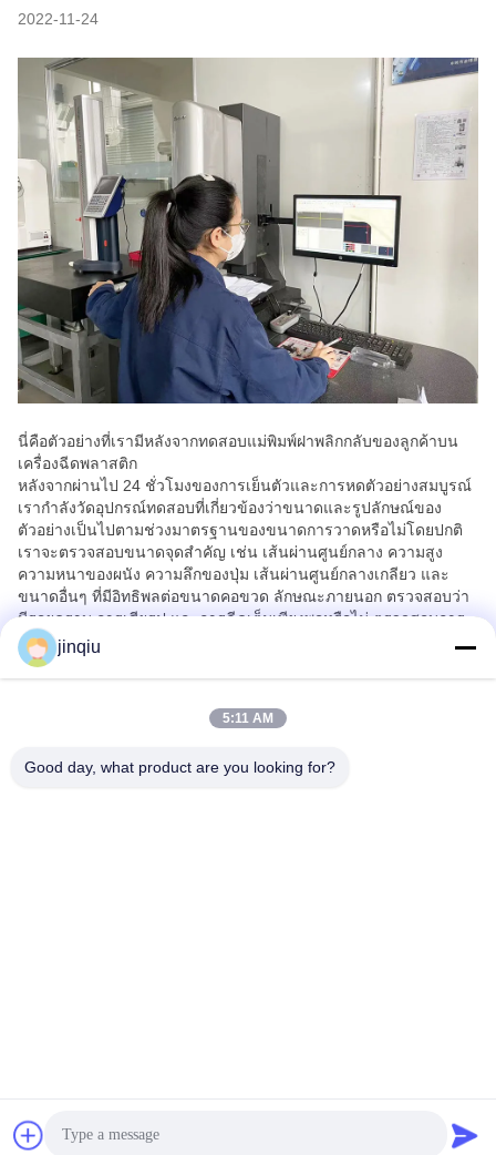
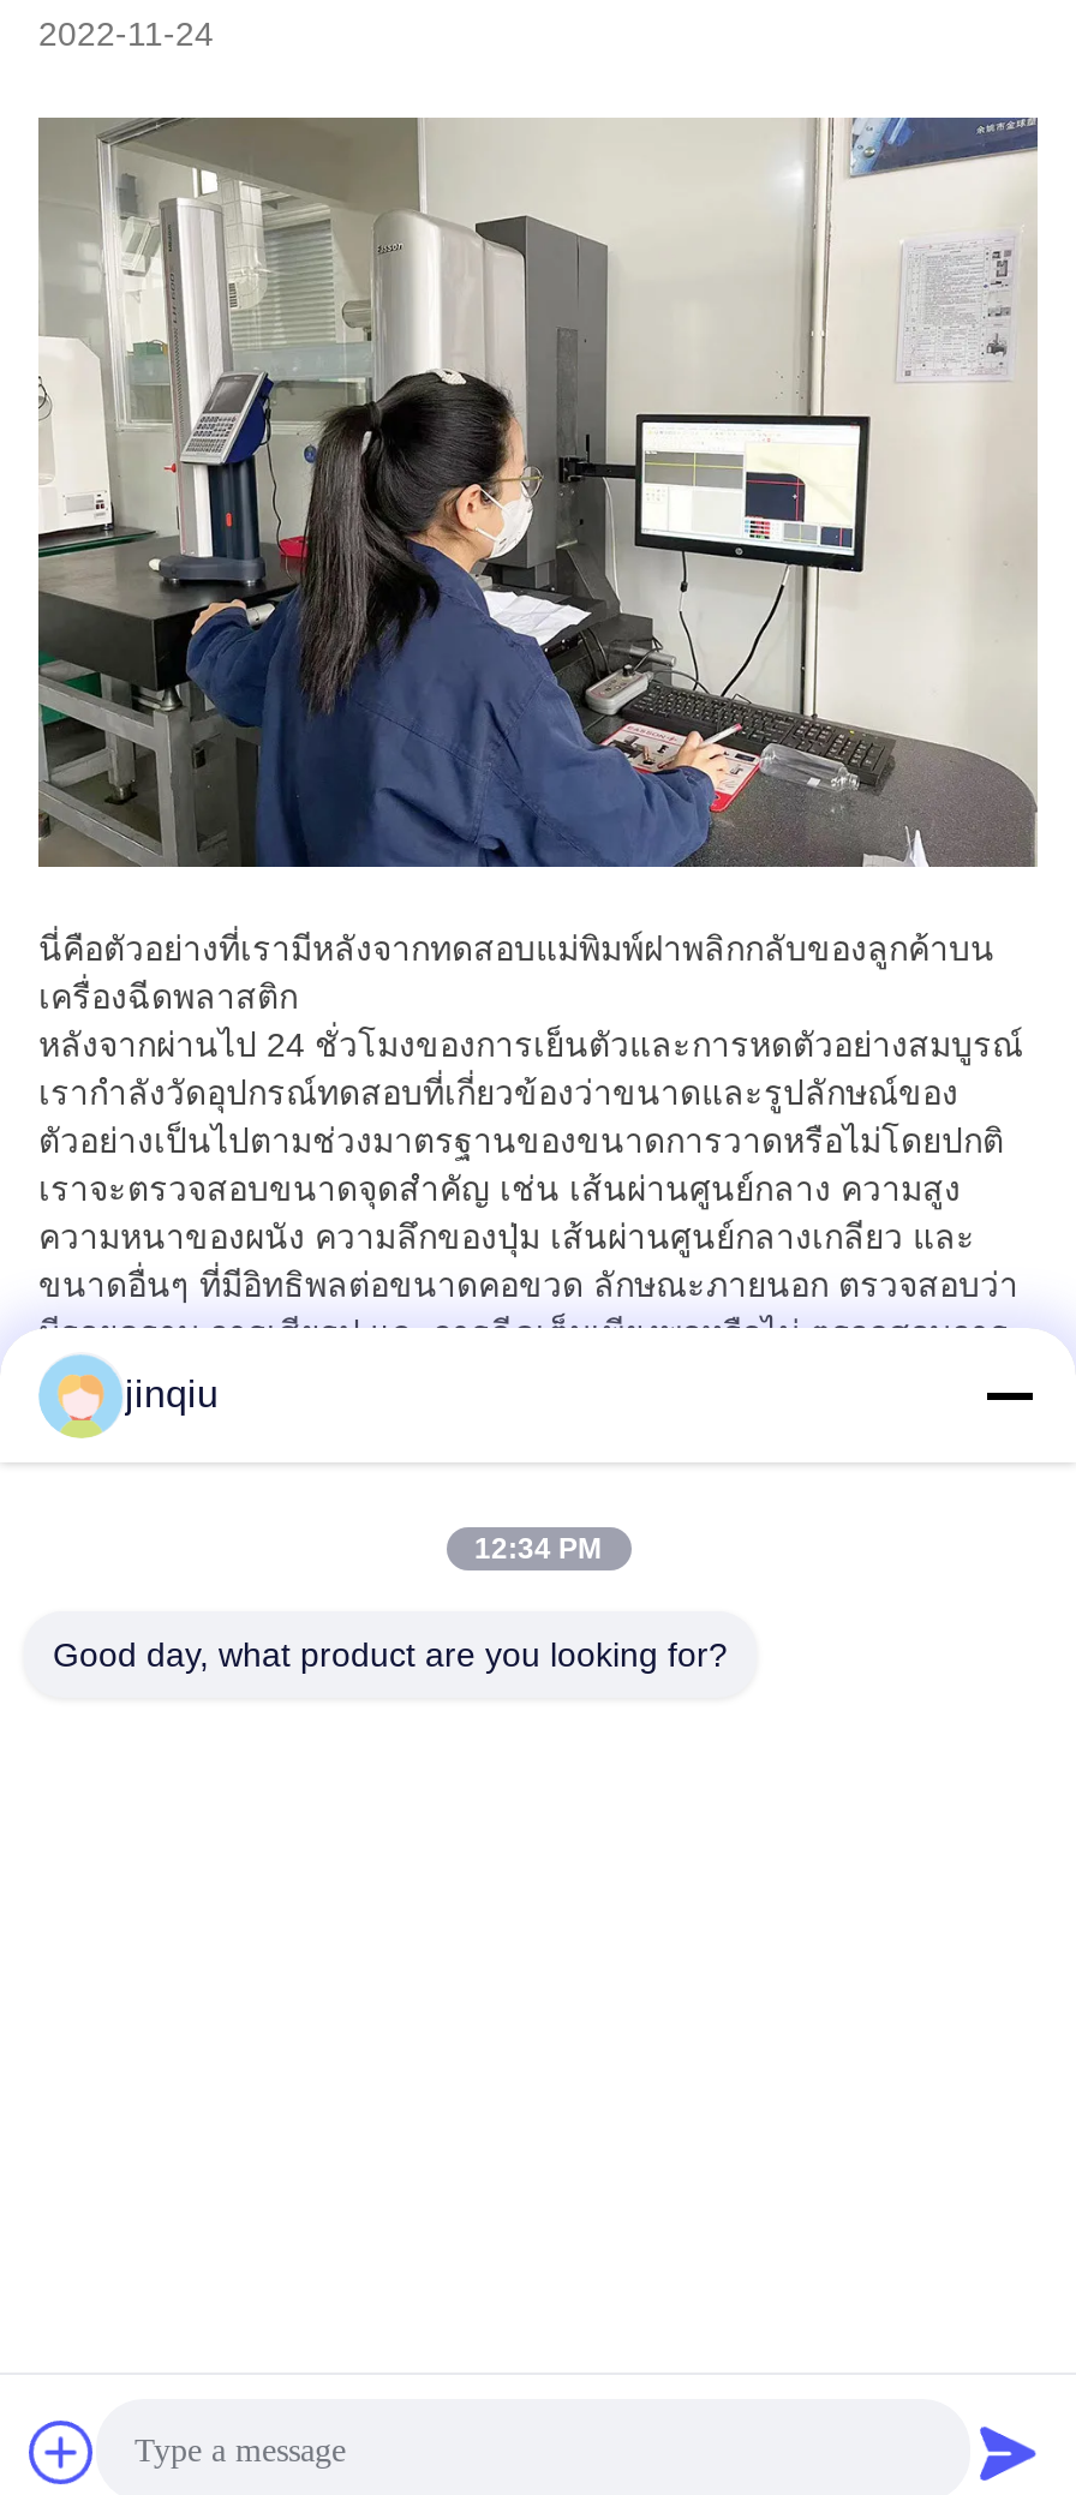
[223,711,273,726] 5:11 AM -> [474,1532,602,1566] 12:34 PM

